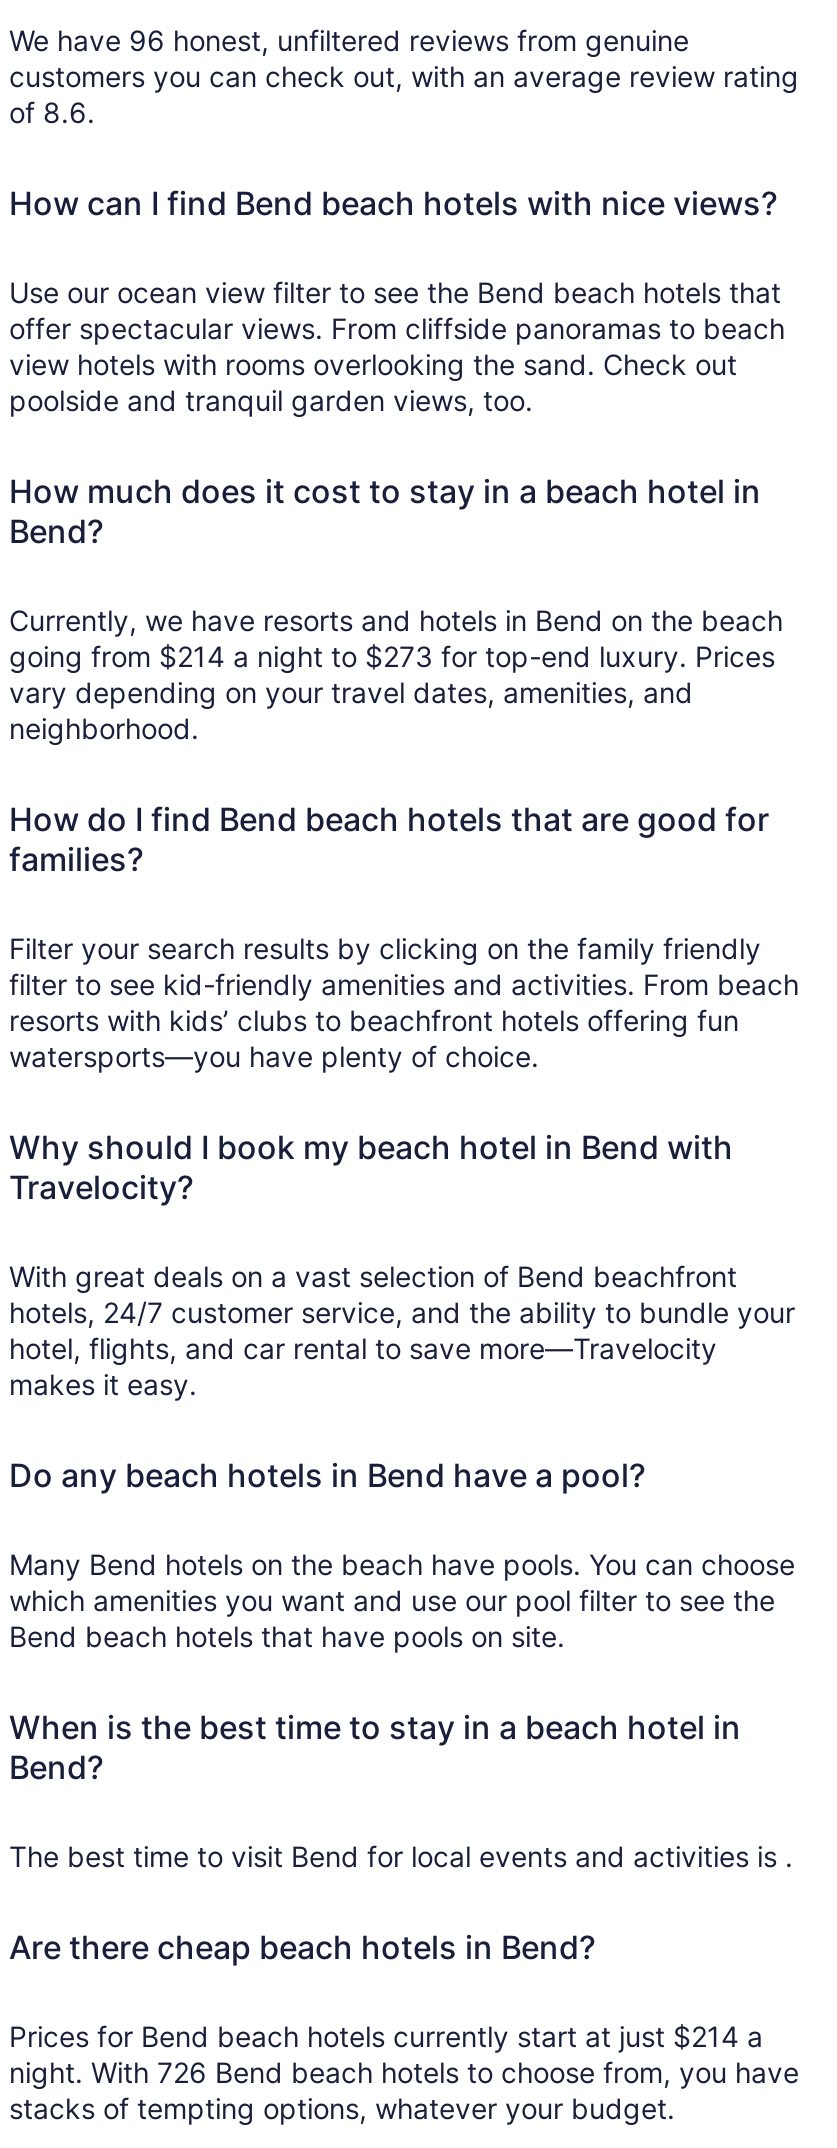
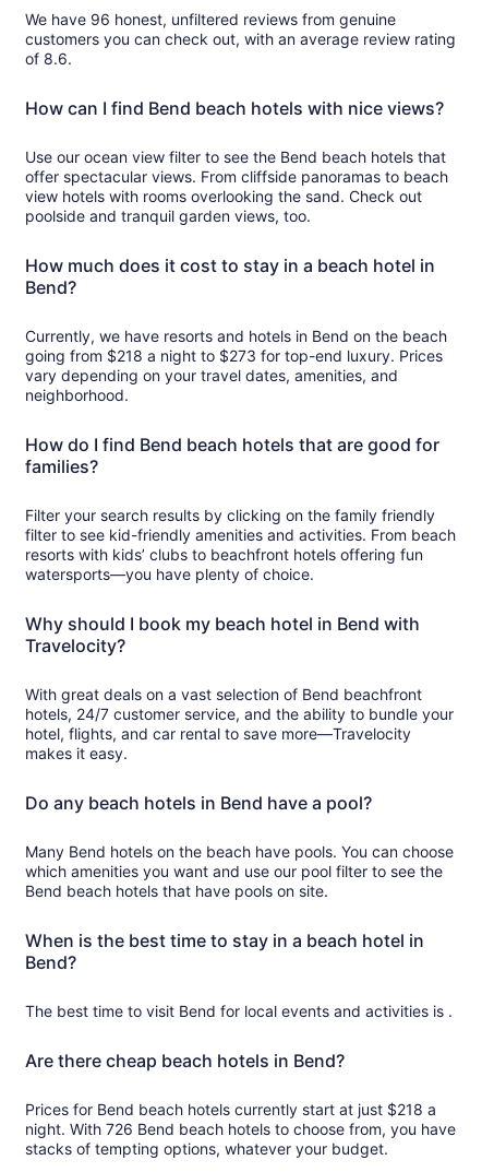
[9,640,775,674] going from $214 a night to $273 for top-end luxury. Prices -> [25,347,443,365] going from $218 a night to $273 for top-end luxury. Prices
[9,2020,763,2054] Prices for Bend beach hotels currently start at just $214 a -> [25,1100,436,1119] Prices for Bend beach hotels currently start at just $218 a

